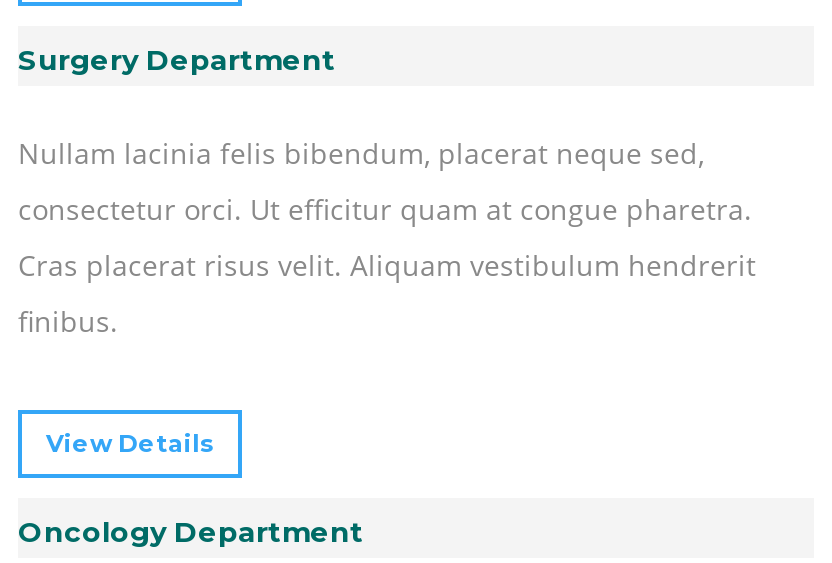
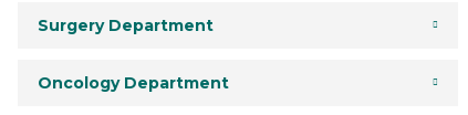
[18,134,756,458] Nullam lacinia felis bibendum, placerat neque sed, | consectetur orci. Ut efficitur quam at congue pharetra. | Cras placerat risus velit. Aliquam vestibulum hendrerit | finibus. | View Details -> none

